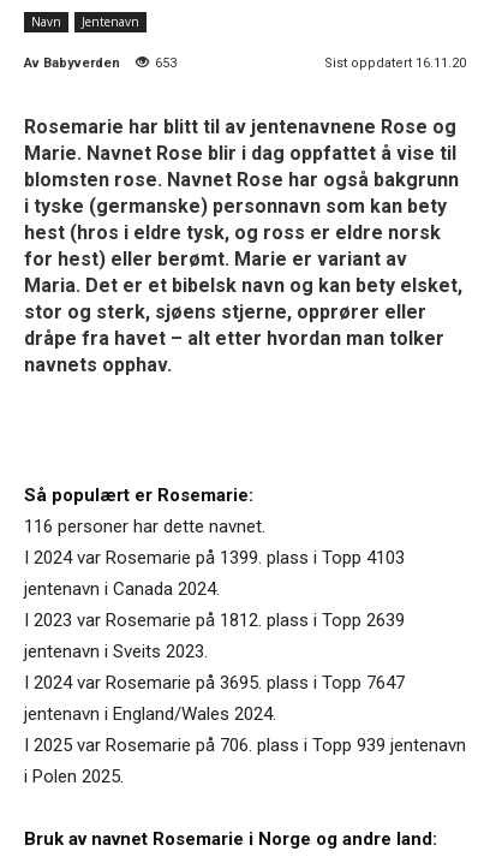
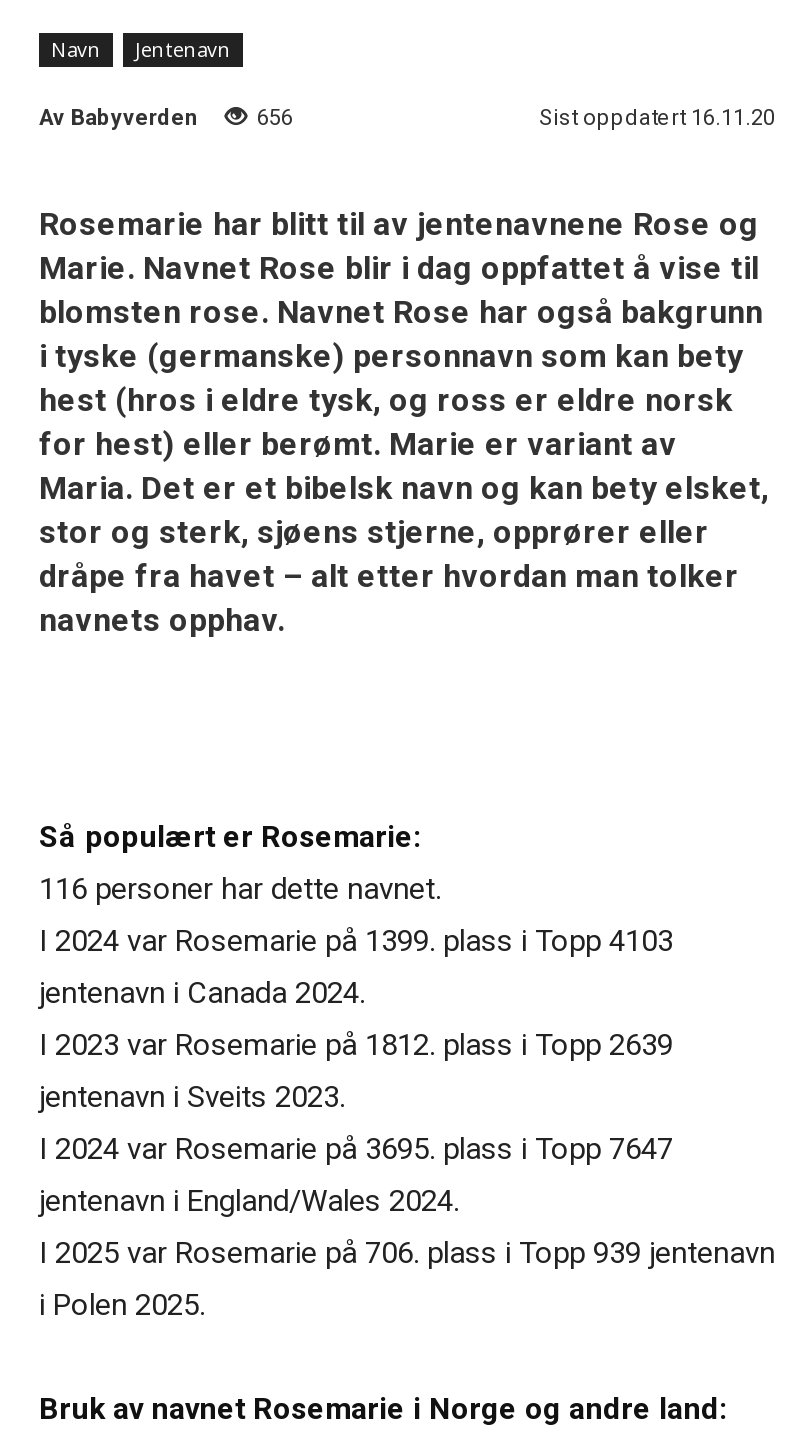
[155,55,177,70] 653 -> [257,104,293,130] 656

